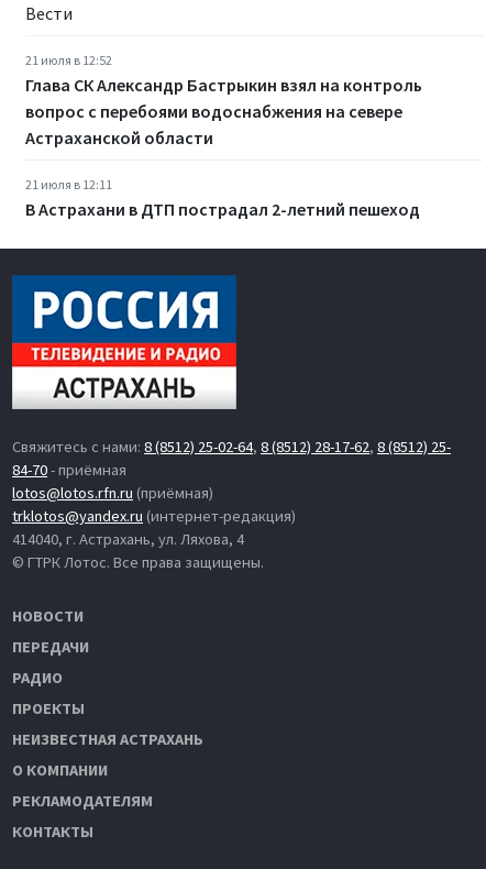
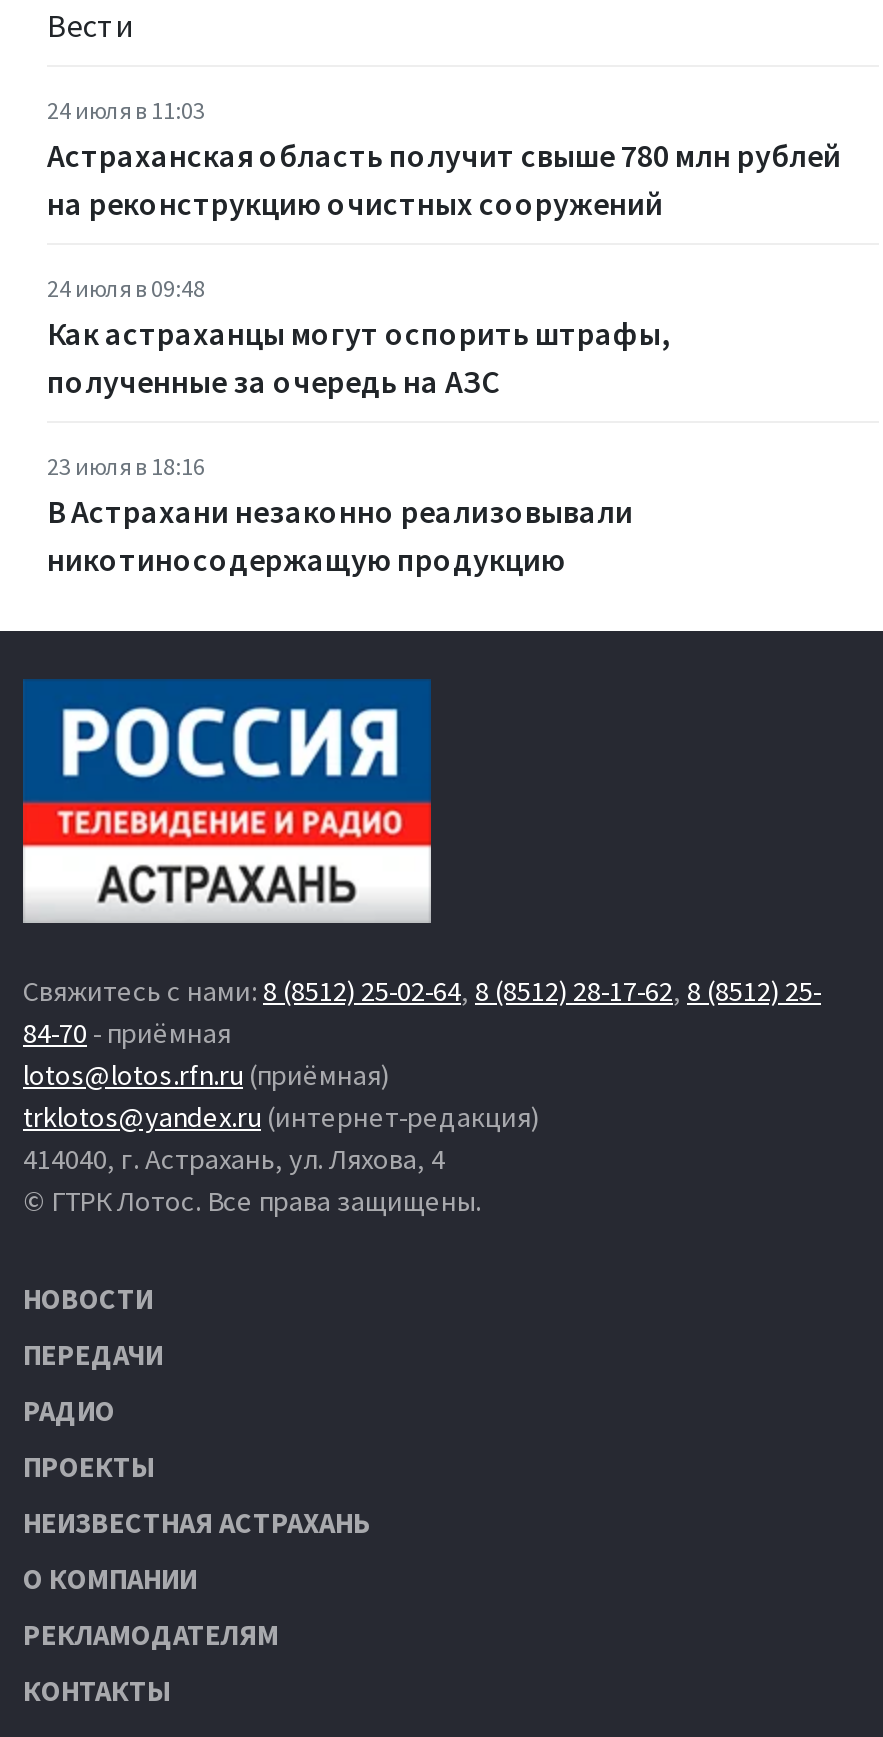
[25,52,422,220] 21 июля в 12:52 | Глава СК Александр Бастрыкин взял на контроль | вопрос с перебоями водоснабжения на севере | Астраханской области | 21 июля в 12:11 | В Астрахани в ДТП пострадал 2-летний пешеход -> [47,95,841,579] 24 июля в 11:03 | Астраханская область получит свыше 780 млн рублей | на реконструкцию очистных сооружений | 24 июля в 09:48 | Как астраханцы могут оспорить штрафы, | полученные за очередь на АЗС | 23 июля в 18:16 | В Астрахани незаконно реализовывали | никотиносодержащую продукцию

